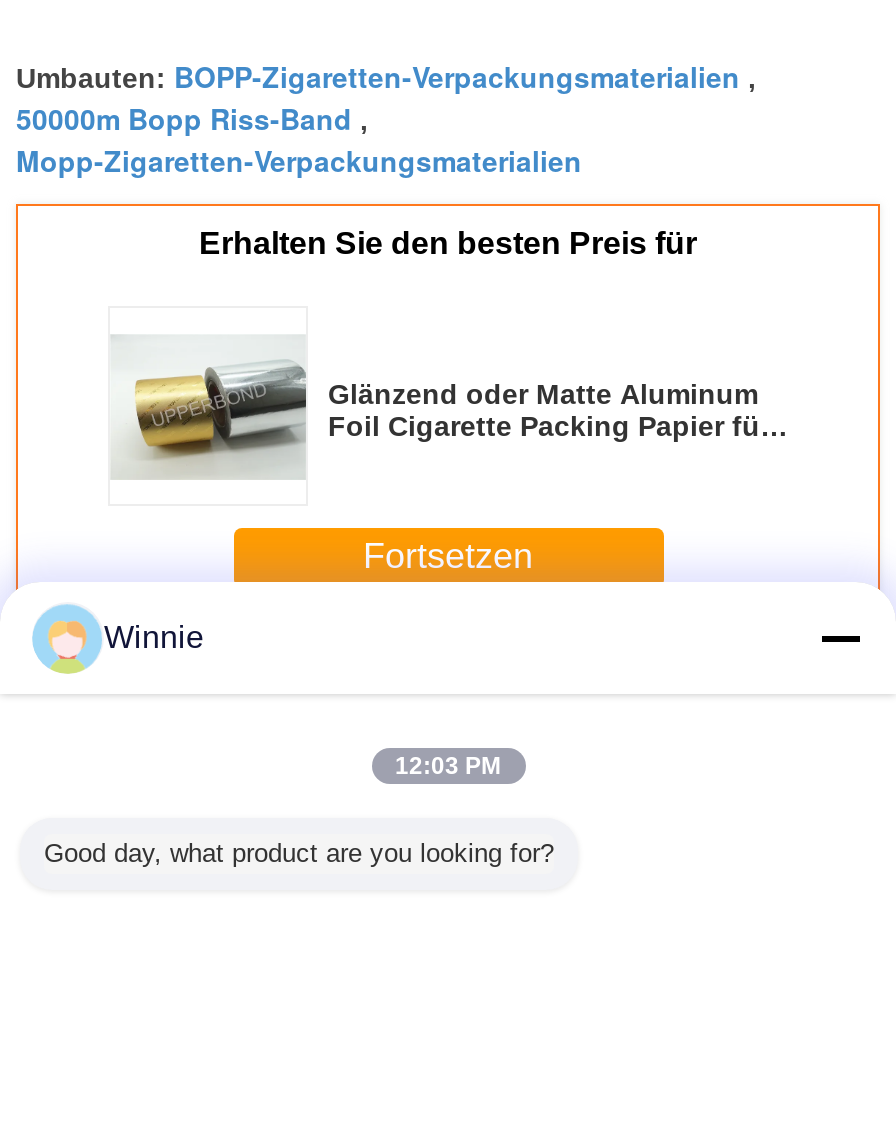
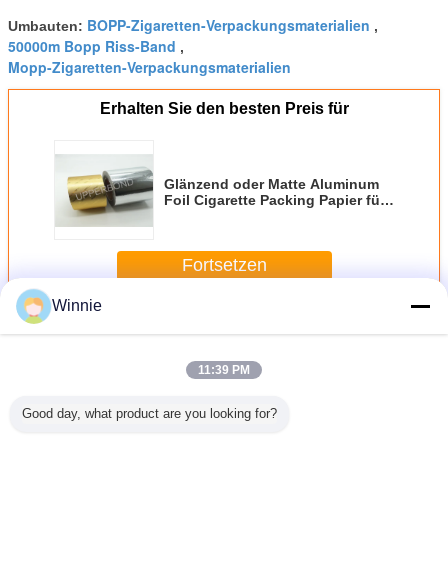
[395,752,501,780] 12:03 PM -> [198,363,250,377] 11:39 PM

